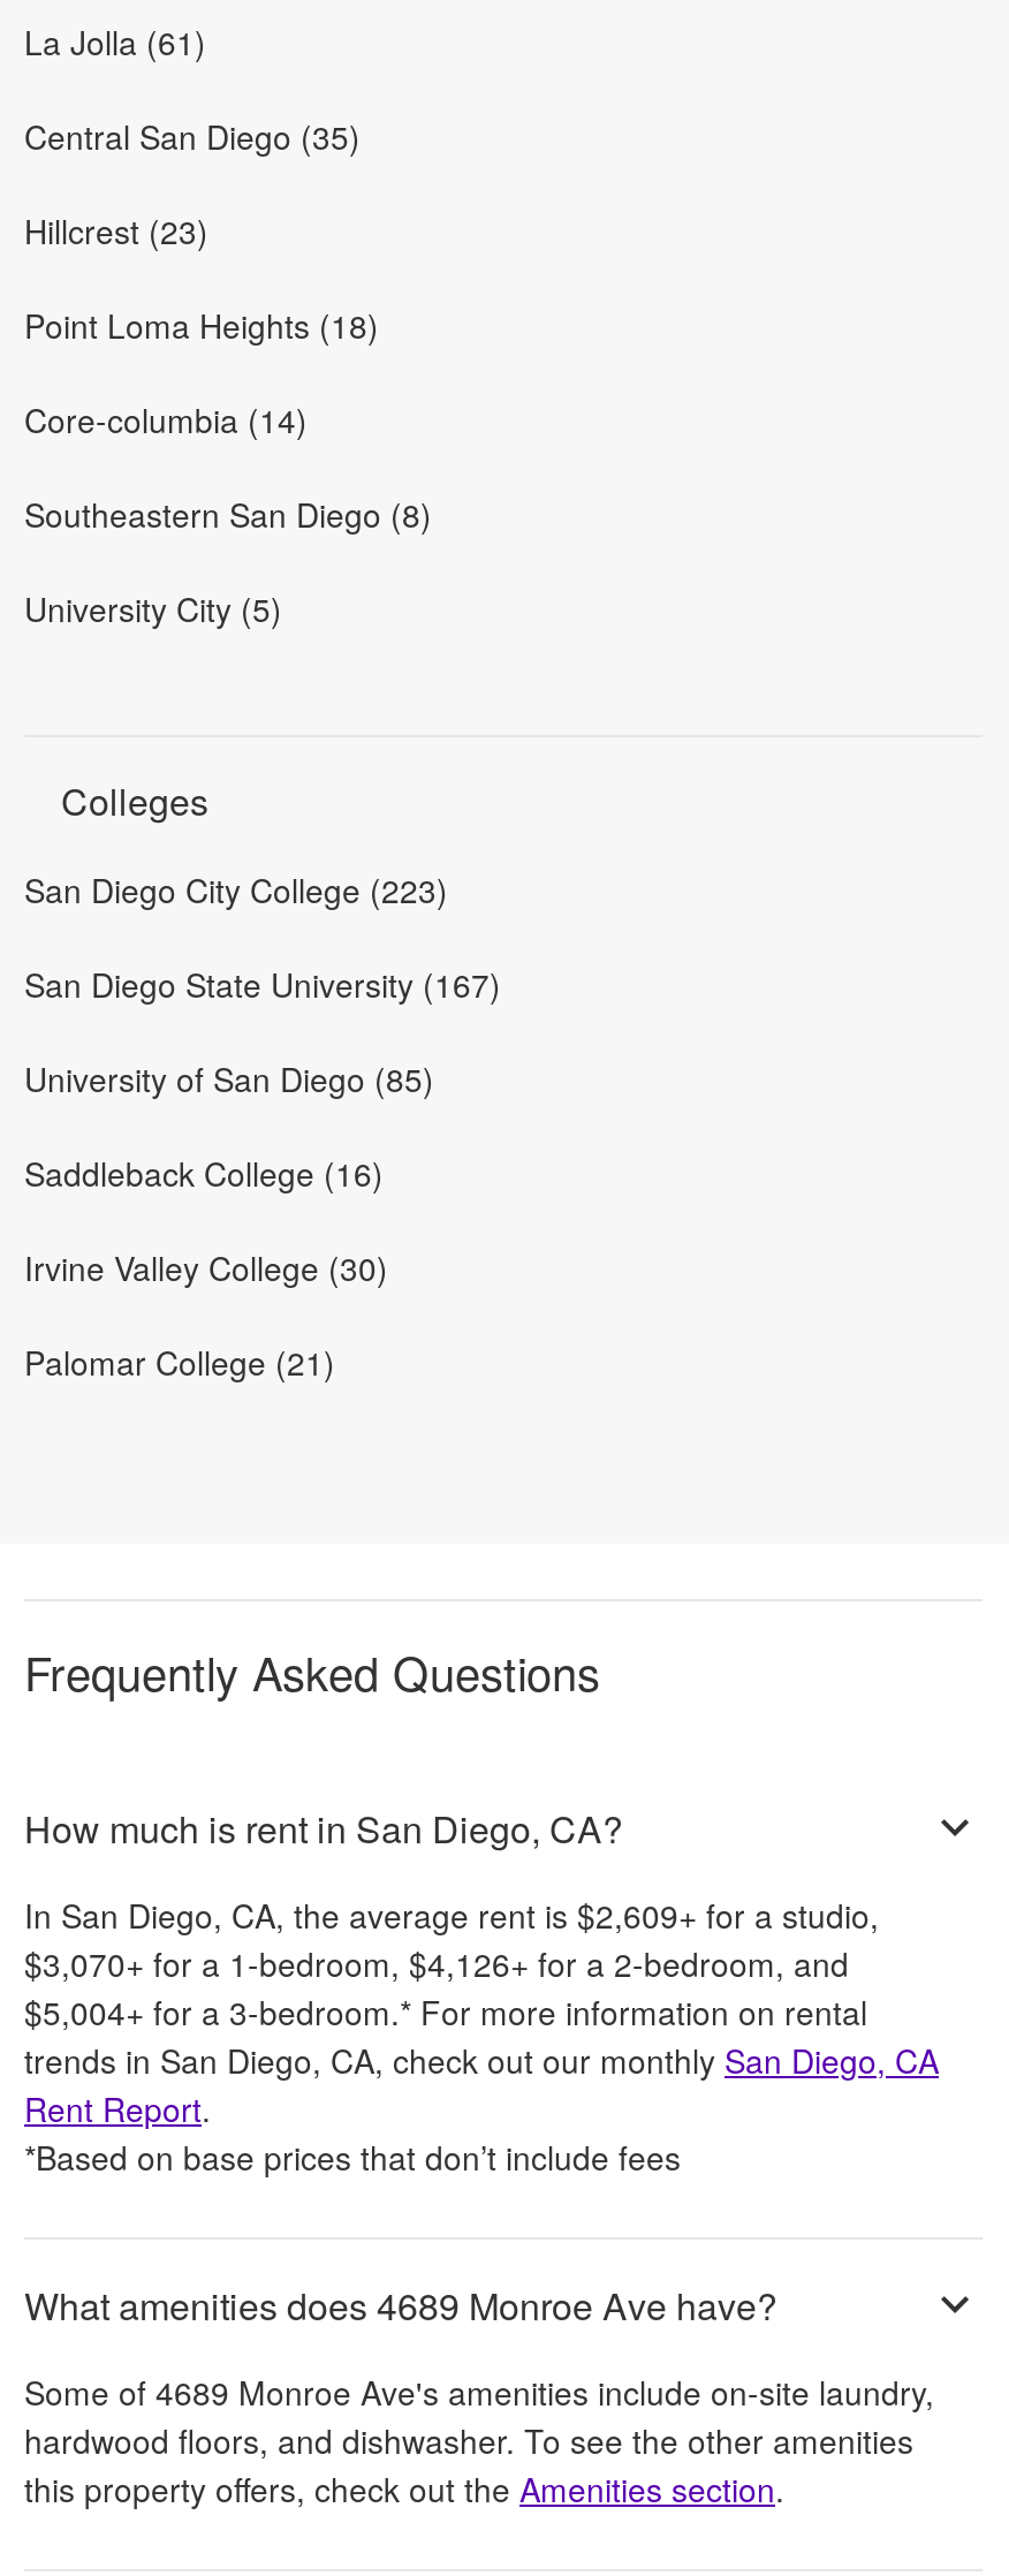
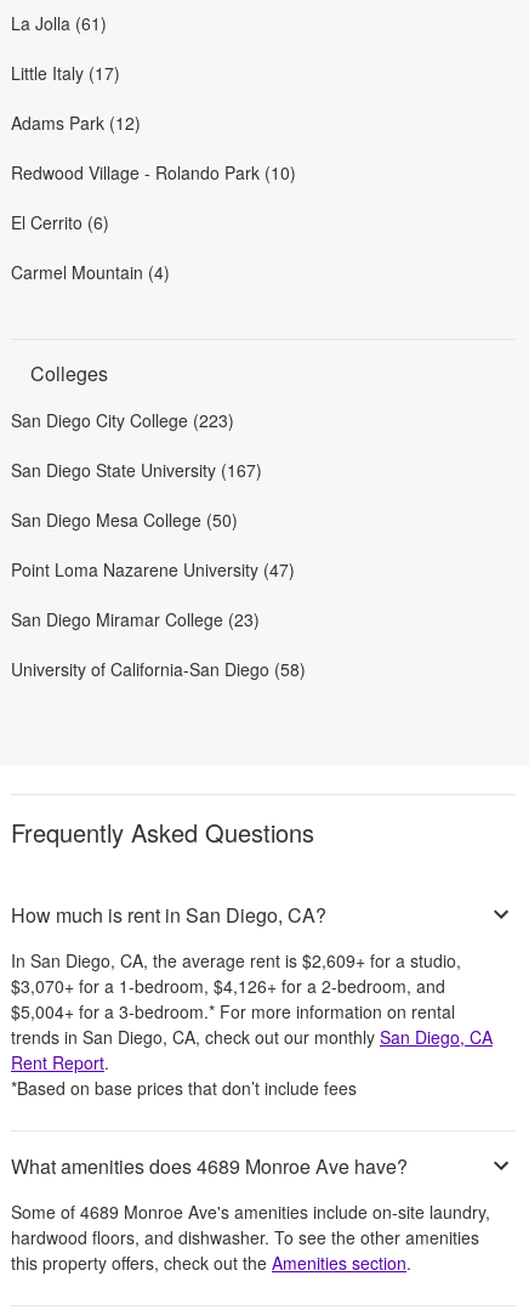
[24,113,432,632] Central San Diego (35) | Hillcrest (23) | Point Loma Heights (18) | Core-columbia (14) | Southeastern San Diego (8) | University City (5) -> [11,61,296,284] Little Italy (17) | Adams Park (12) | Redwood Village - Rolando Park (10) | El Cerrito (6) | Carmel Mountain (4)
[24,1056,434,1102] University of San Diego (85) -> [11,508,238,532] San Diego Mesa College (50)
[24,1150,384,1196] Saddleback College (16) -> [11,558,295,582] Point Loma Nazarene University (47)
[24,1245,388,1291] Irvine Valley College (30) -> [11,607,260,632] San Diego Miramar College (23)
[24,1339,335,1385] Palomar College (21) -> [11,657,306,681] University of California-San Diego (58)

